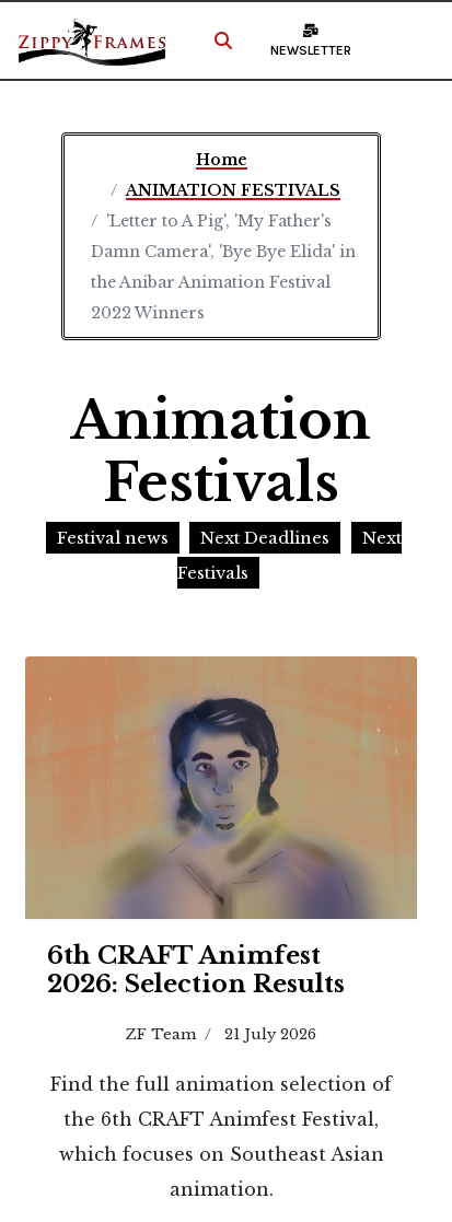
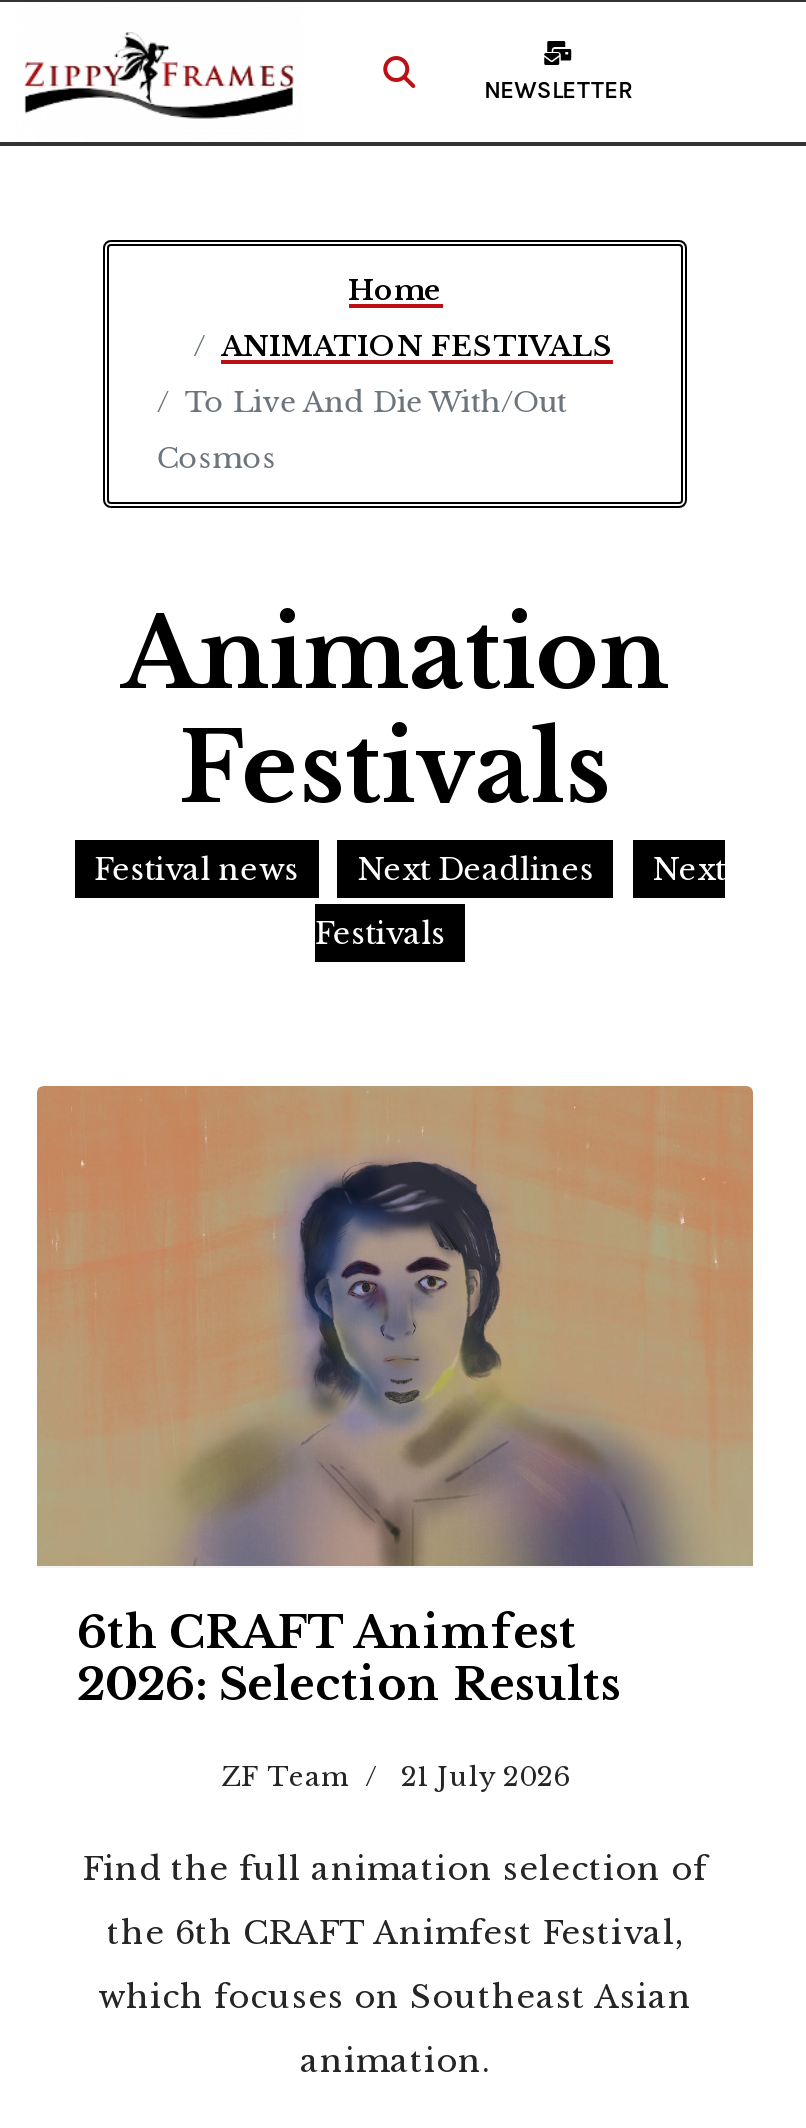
[91,211,355,323] 'Letter to A Pig', 'My Father's | Damn Camera', 'Bye Bye Elida' in | the Anibar Animation Festival | 2022 Winners -> [156,384,566,476] To Live And Die With/Out | Cosmos

